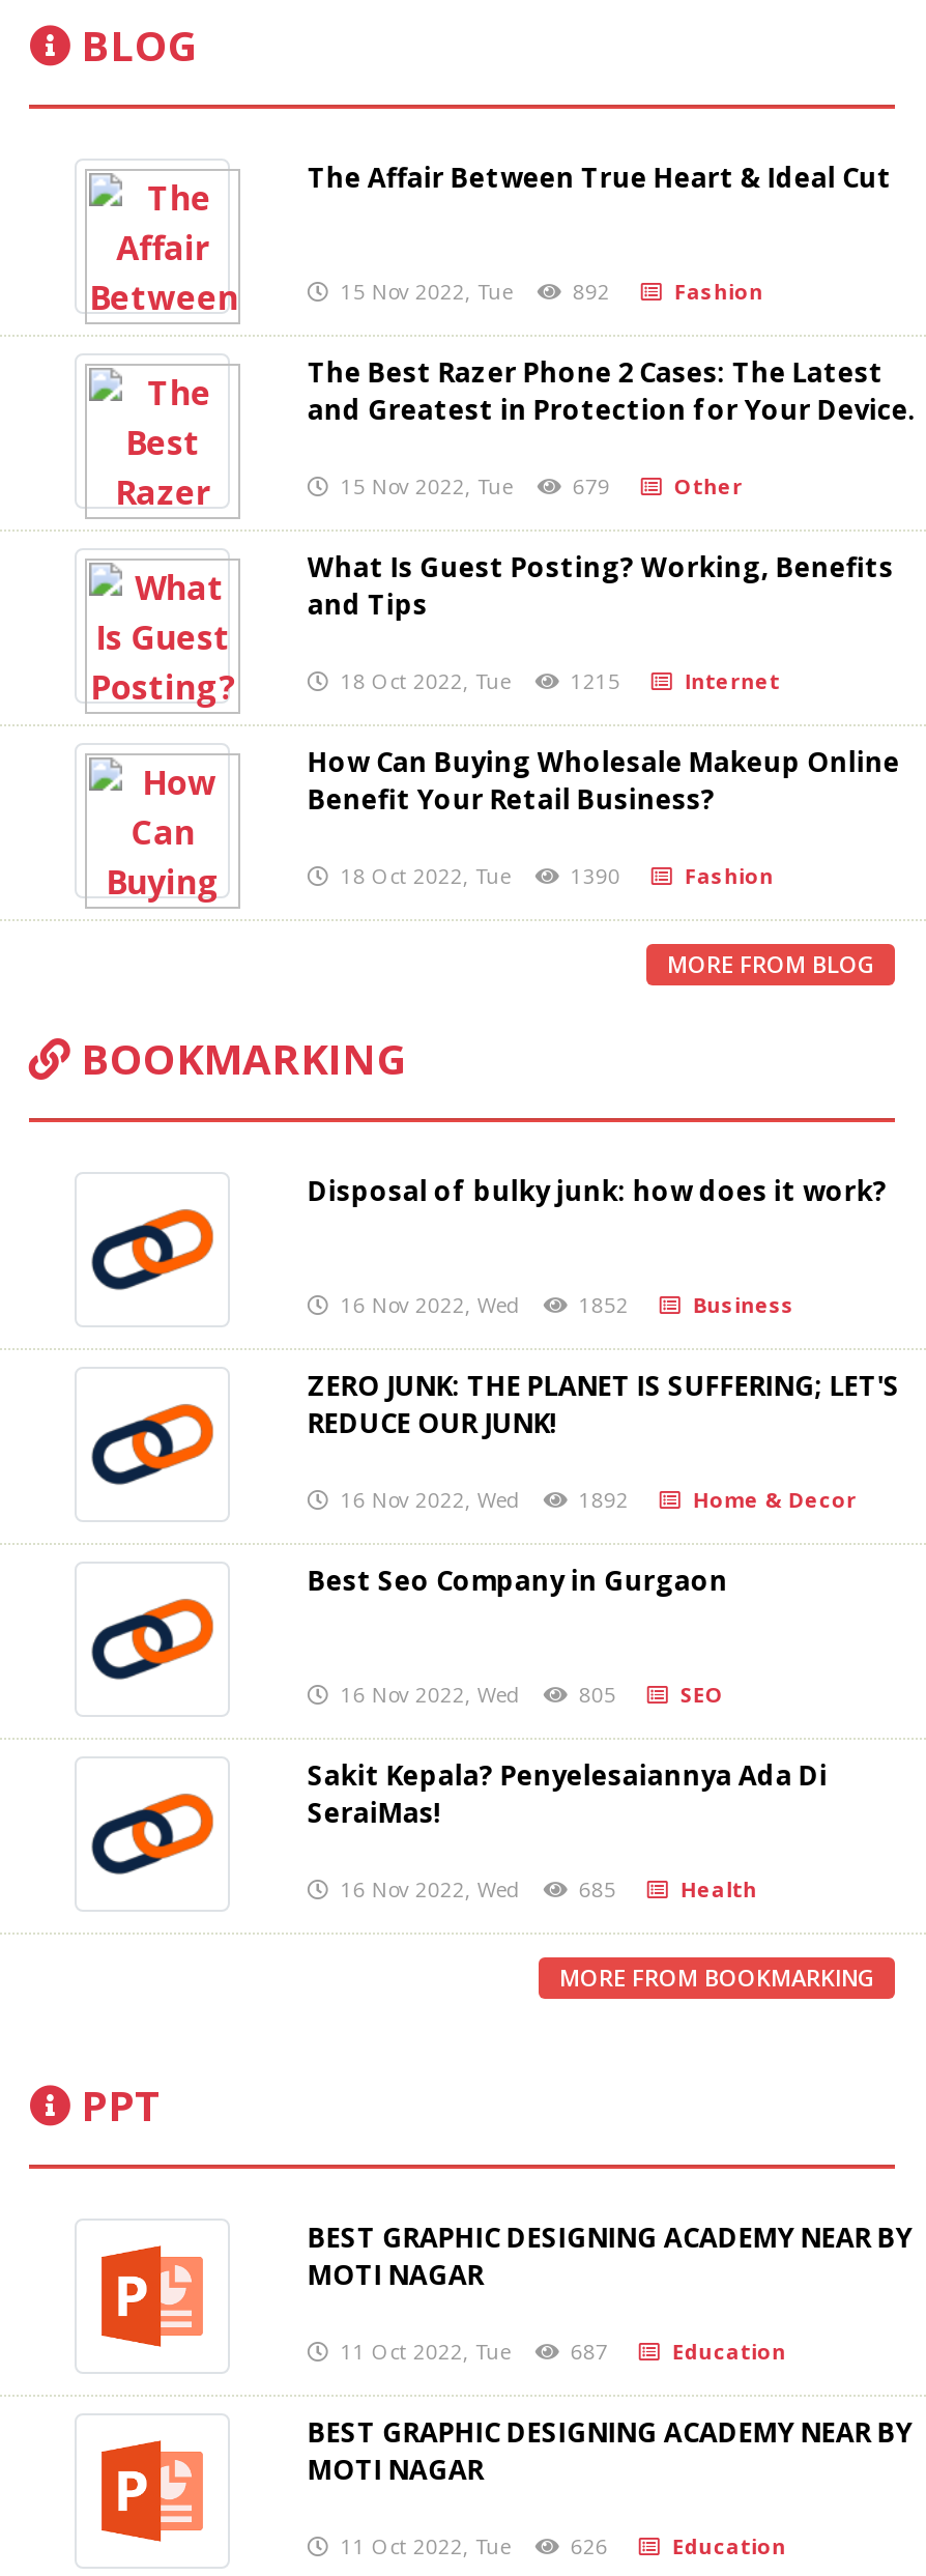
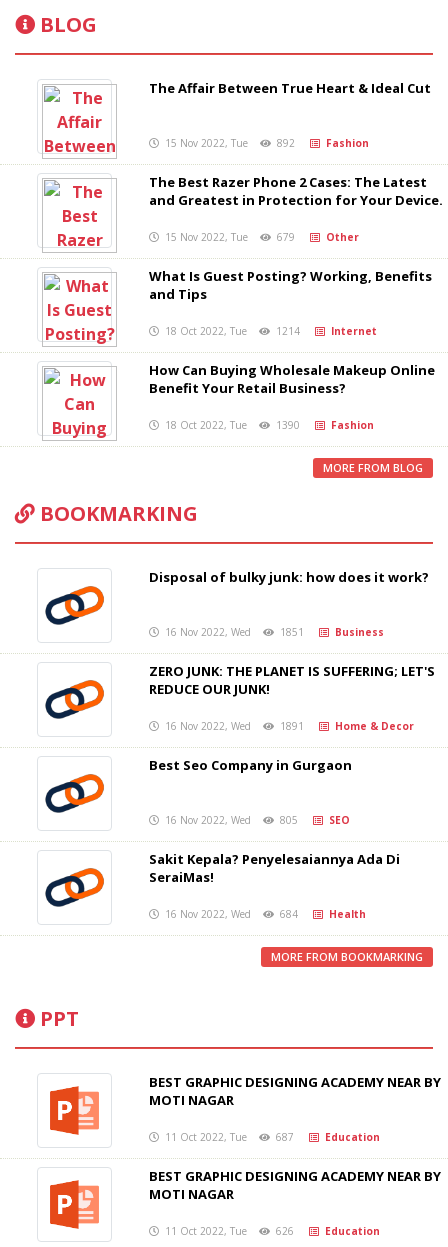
[328,666,780,695] 18 Oct 2022, Tue 1215 Internet -> [159,324,377,338] 18 Oct 2022, Tue 1214 Internet
[328,1290,794,1319] 16 Nov 2022, Wed 1852 Business -> [159,625,384,639] 16 Nov 2022, Wed 1851 Business
[328,1485,856,1514] 16 Nov 2022, Wed 1892 Home & Decor -> [159,719,414,733] 16 Nov 2022, Wed 1891 Home & Decor
[328,1874,757,1904] 16 Nov 2022, Wed 685 Health -> [159,907,366,921] 16 Nov 2022, Wed 684 Health

